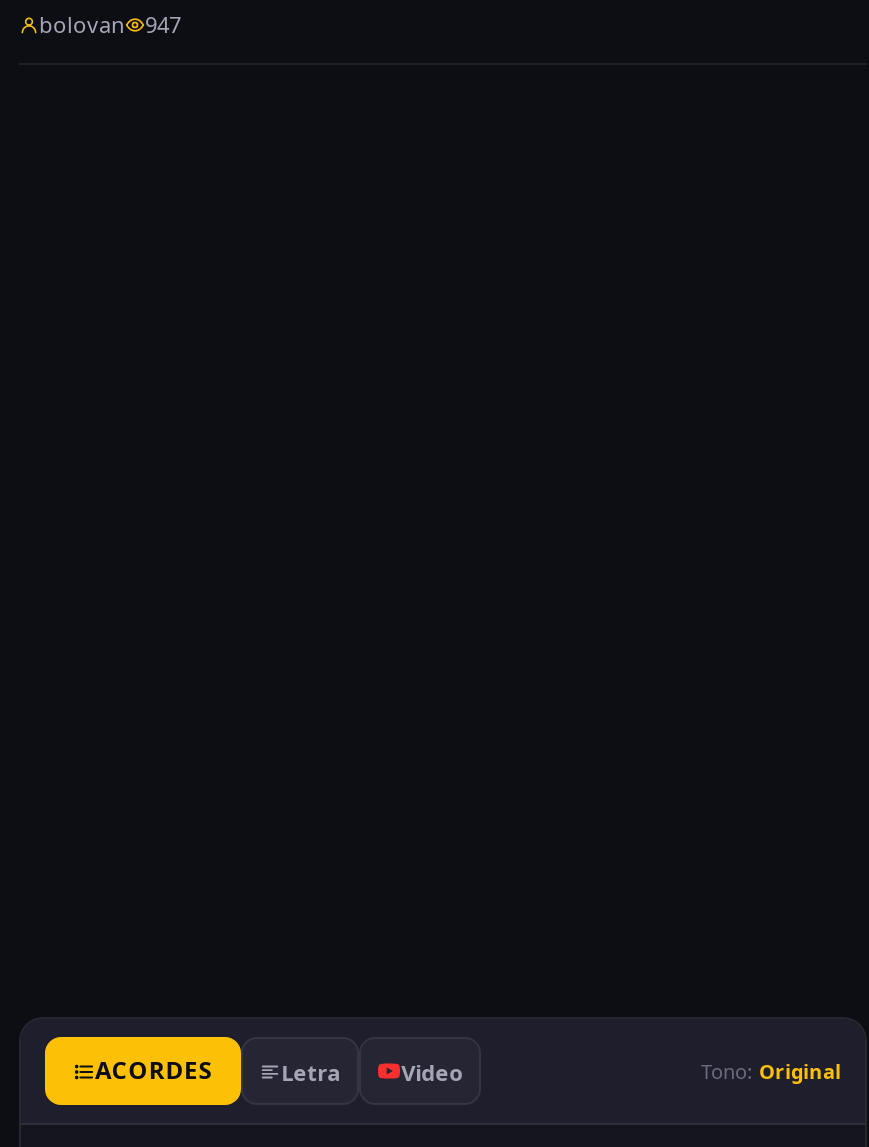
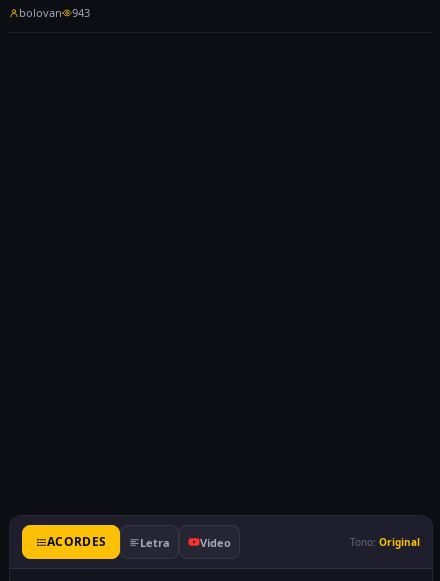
[39,9,181,39] bolovan 947 -> [19,5,90,20] bolovan 943

